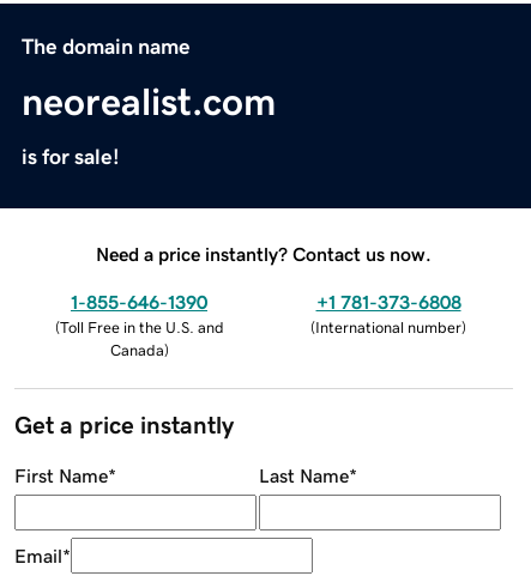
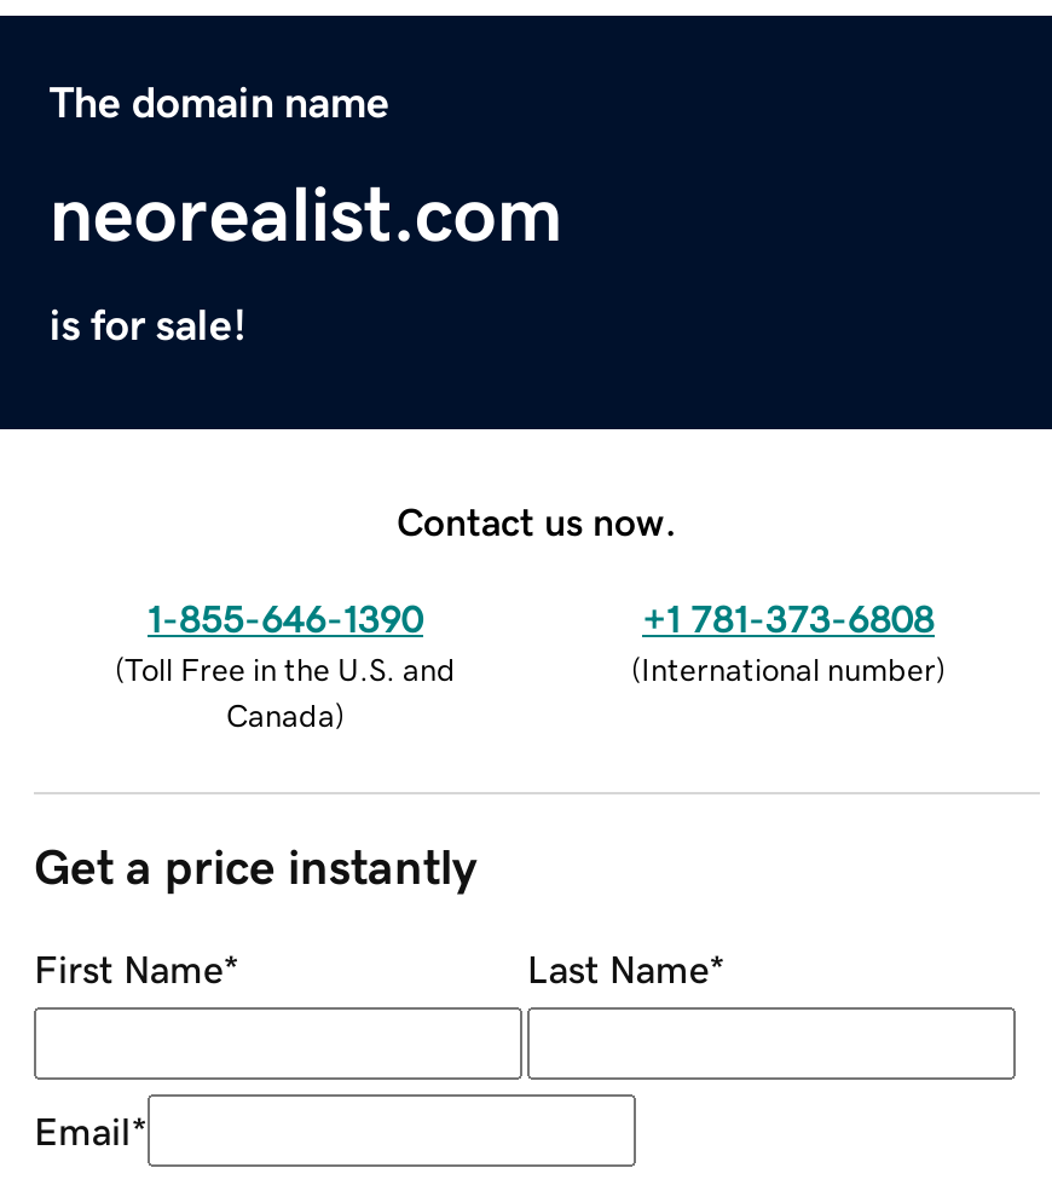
[96,244,432,263] Need a price instantly? Contact us now. -> [397,501,677,540] Contact us now.

